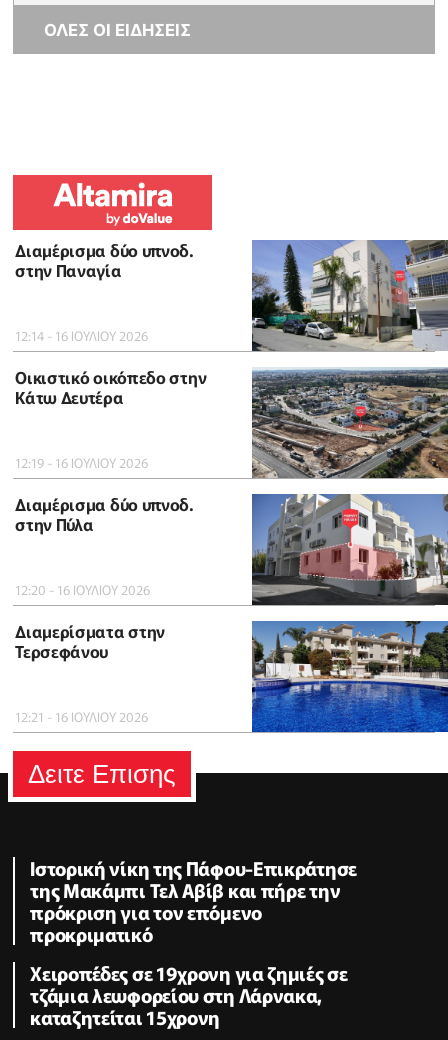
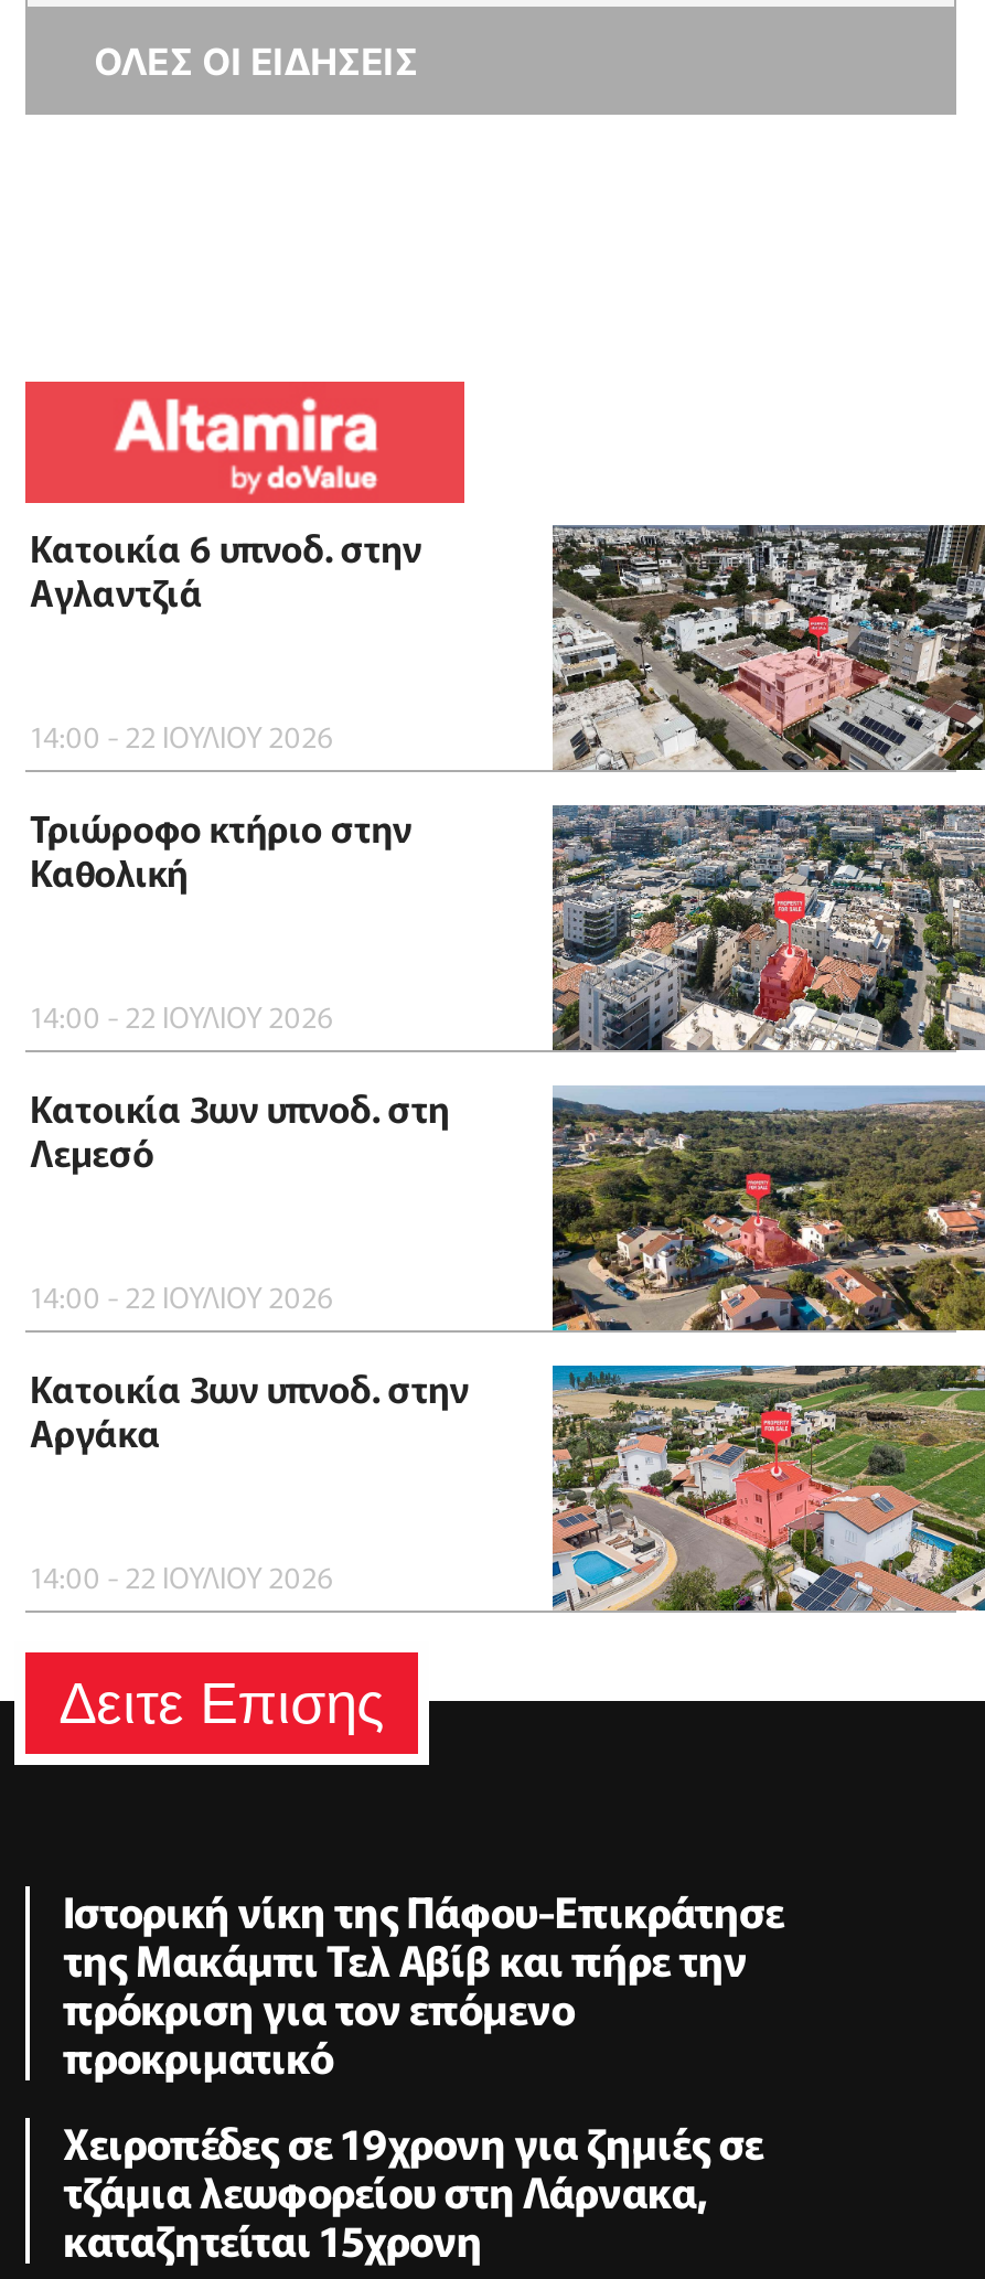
[15,238,193,282] Διαμέρισμα δύο υπνοδ. | στην Παναγία -> [30,521,421,618] Κατοικία 6 υπνοδ. στην | Αγλαντζιά
[251,239,445,352] [image] -> [550,523,978,772] [image]
[15,326,148,345] 12:14 - 16 ΙΟΥΛΙΟΥ 2026 -> [30,715,332,757] 14:00 - 22 ΙΟΥΛΙΟΥ 2026
[15,365,206,409] Οικιστικό οικόπεδο στην | Κάτω Δευτέρα -> [30,801,412,898] Τριώροφο κτήριο στην | Καθολική
[252,367,445,479] [image] -> [550,803,978,1052] [image]
[15,453,148,472] 12:19 - 16 ΙΟΥΛΙΟΥ 2026 -> [30,995,332,1037] 14:00 - 22 ΙΟΥΛΙΟΥ 2026
[15,492,193,536] Διαμέρισμα δύο υπνοδ. | στην Πύλα -> [30,1081,449,1178] Κατοικία 3ων υπνοδ. στη | Λεμεσό
[251,494,445,606] [image] -> [550,1085,978,1333] [image]
[15,580,150,599] 12:20 - 16 ΙΟΥΛΙΟΥ 2026 -> [30,1275,332,1317] 14:00 - 22 ΙΟΥΛΙΟΥ 2026
[15,619,165,663] Διαμερίσματα στην | Τερσεφάνου -> [30,1361,469,1458] Κατοικία 3ων υπνοδ. στην | Αργάκα
[251,620,445,733] [image] -> [550,1363,978,1613] [image]
[15,707,148,726] 12:21 - 16 ΙΟΥΛΙΟΥ 2026 -> [30,1555,332,1597] 14:00 - 22 ΙΟΥΛΙΟΥ 2026

